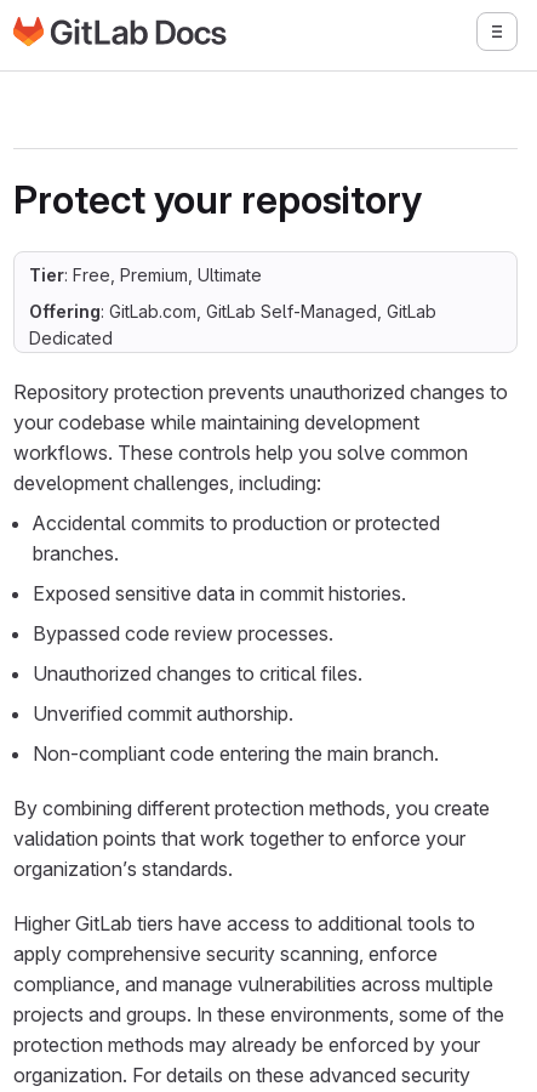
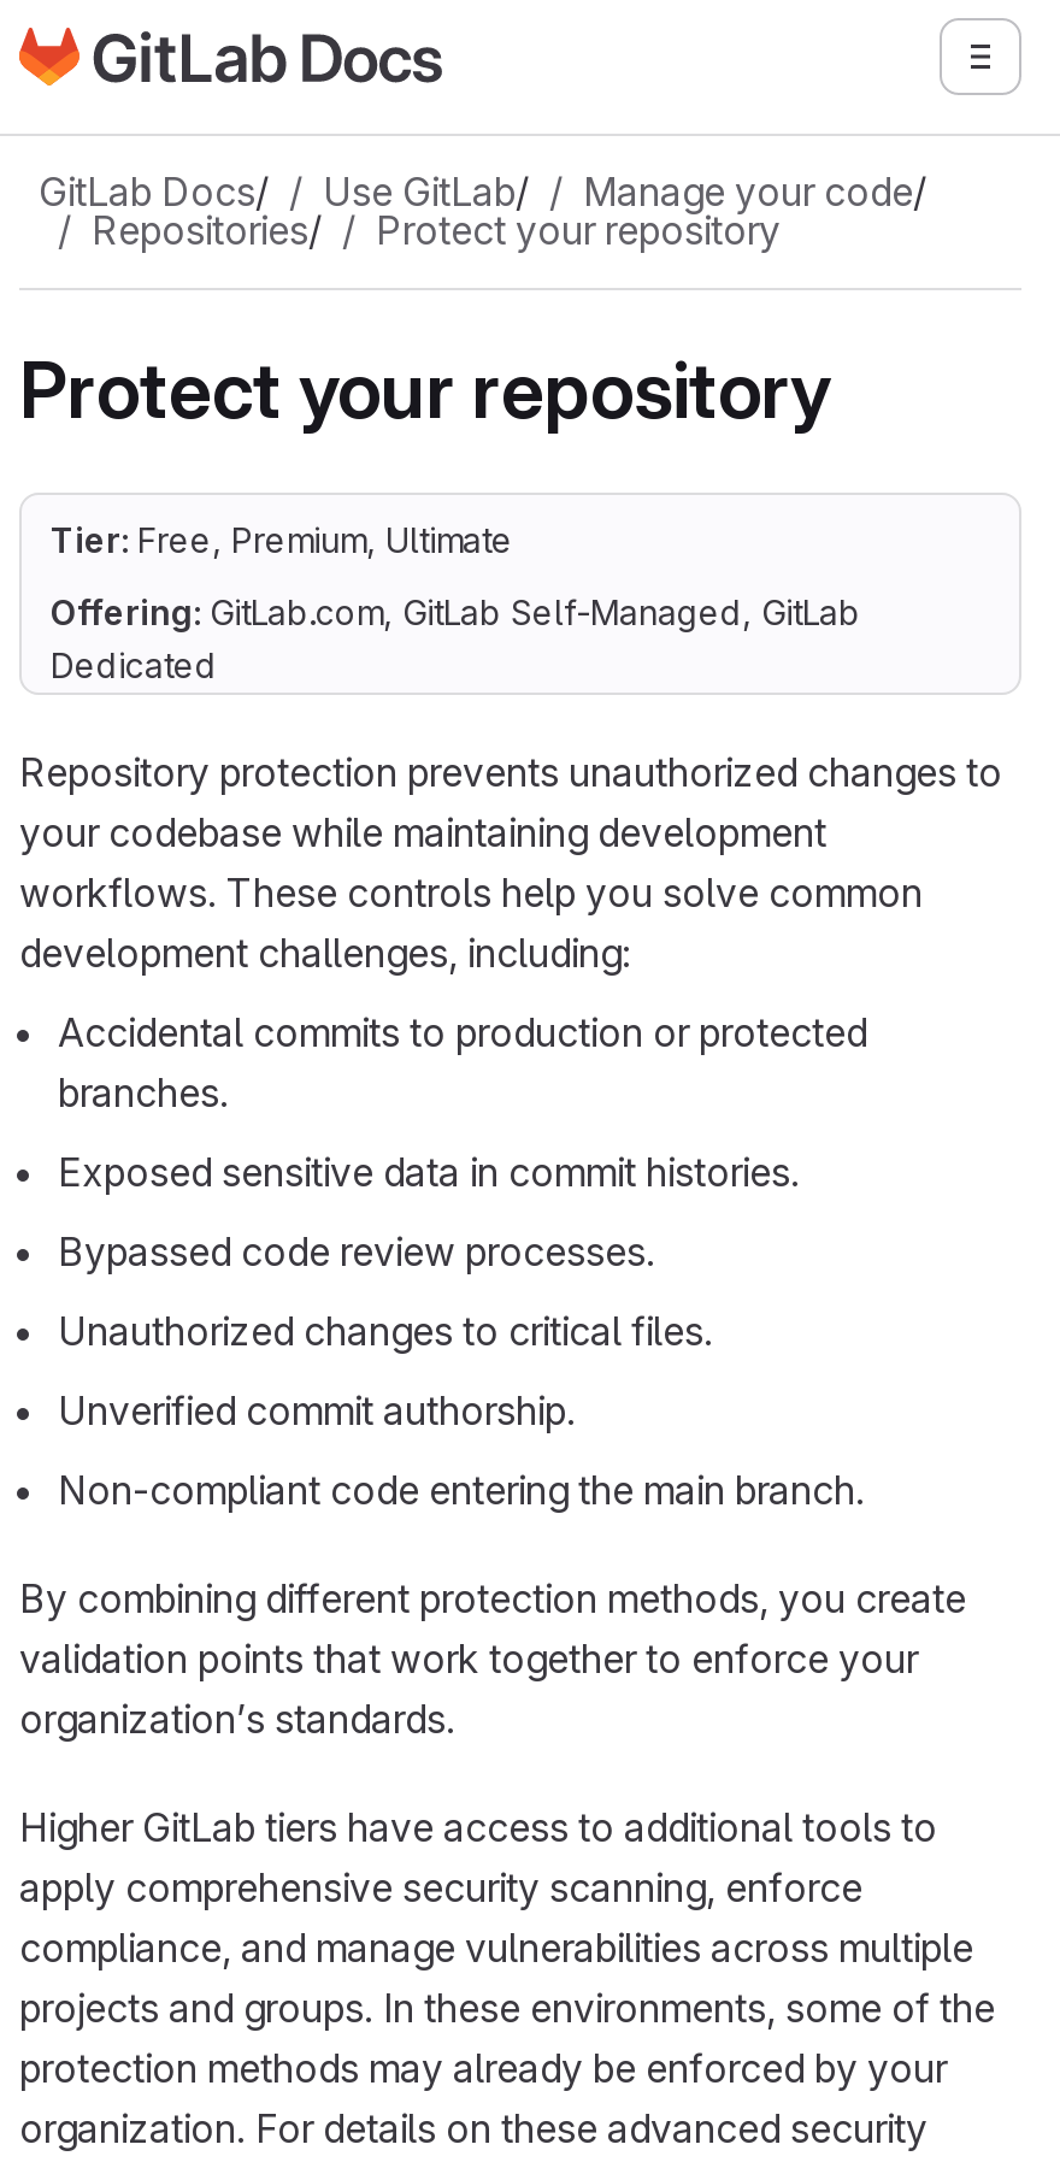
none -> [39,167,927,254] GitLab Docs/ | Use GitLab/ | Manage your code/ | Repositories/ | Protect your repository

